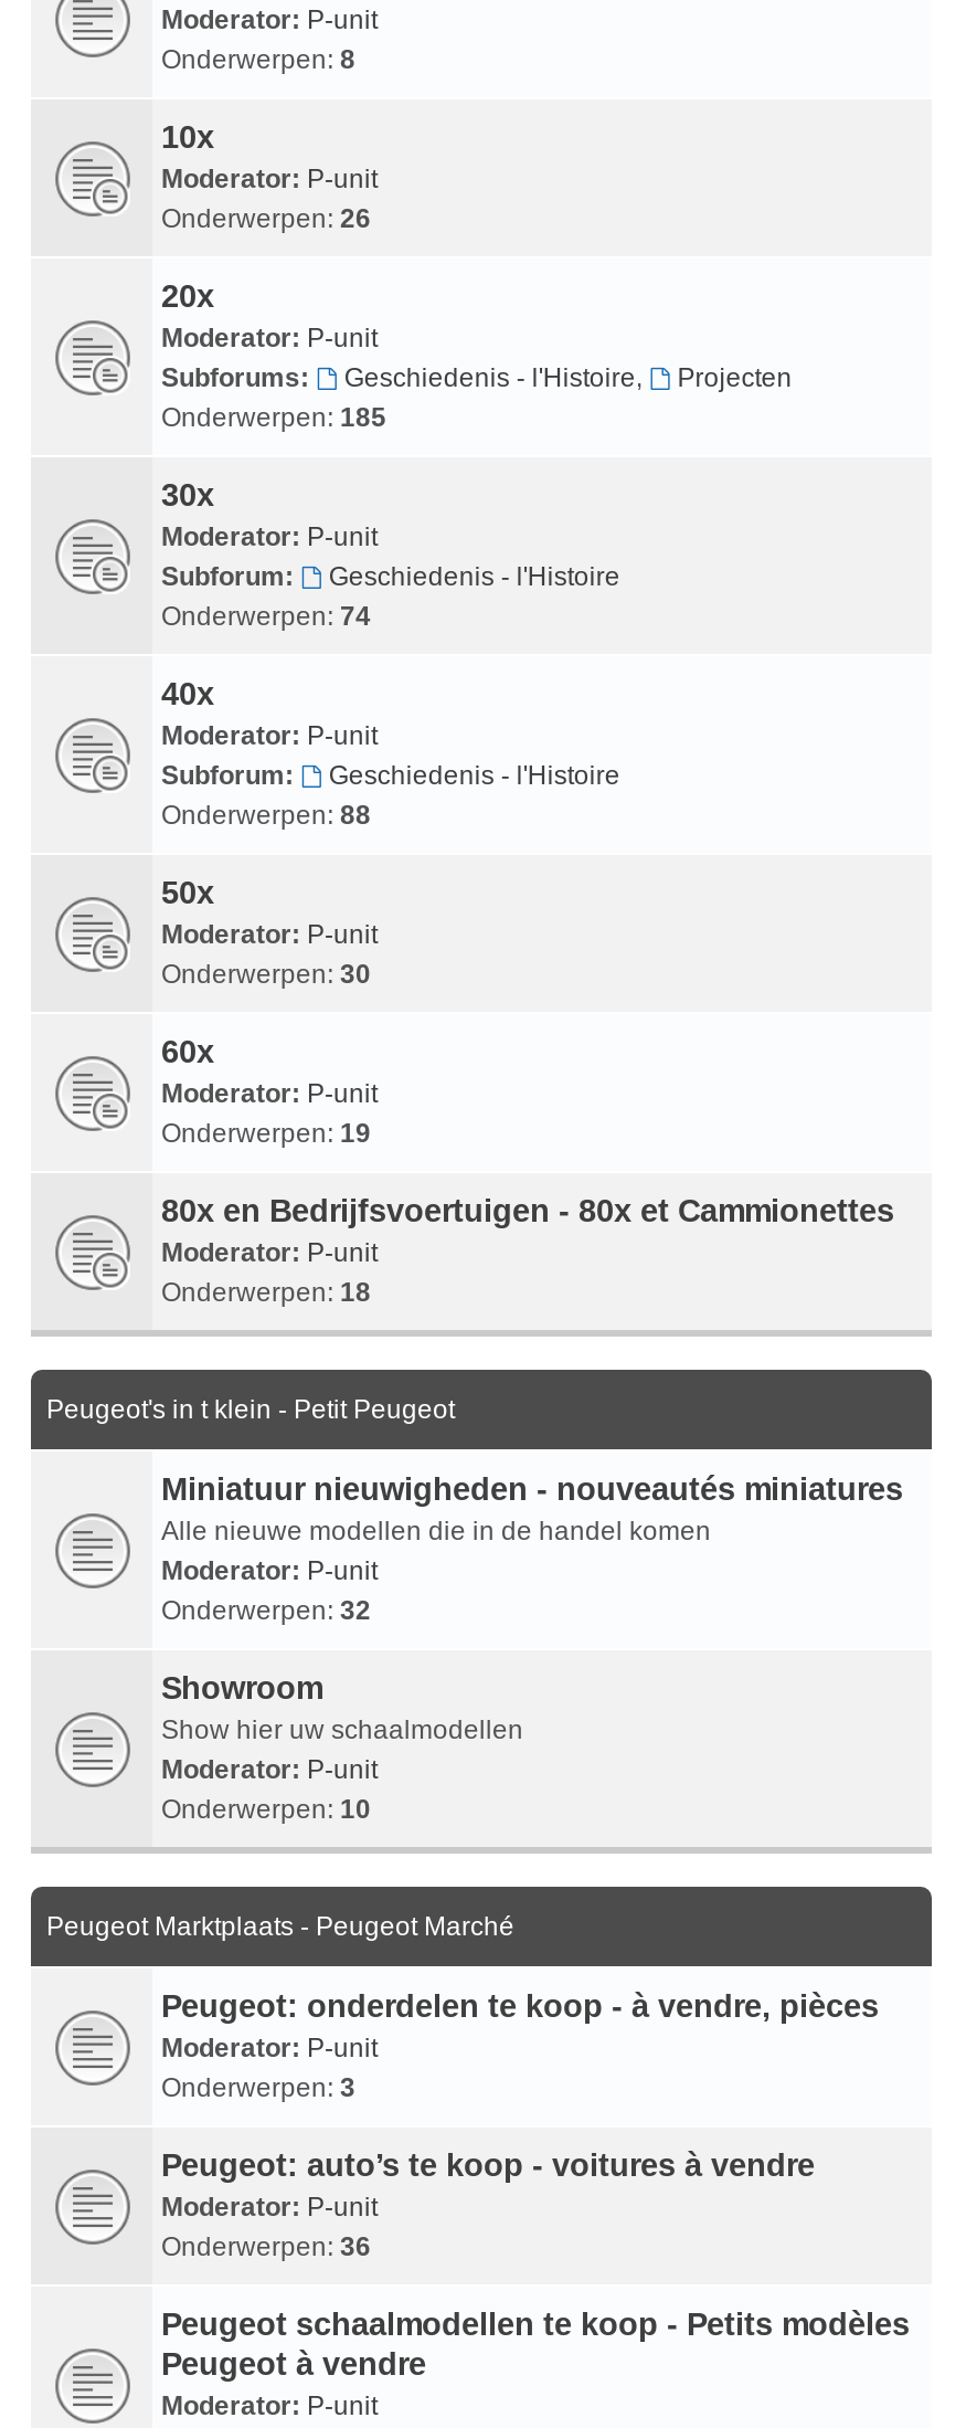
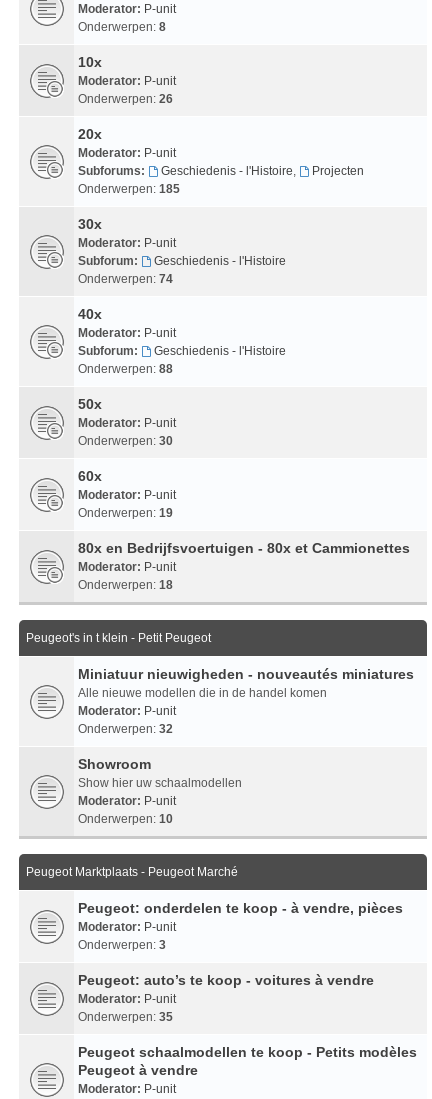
[161,2232,371,2263] Onderwerpen: 36 -> [78,1010,173,1024] Onderwerpen: 35

